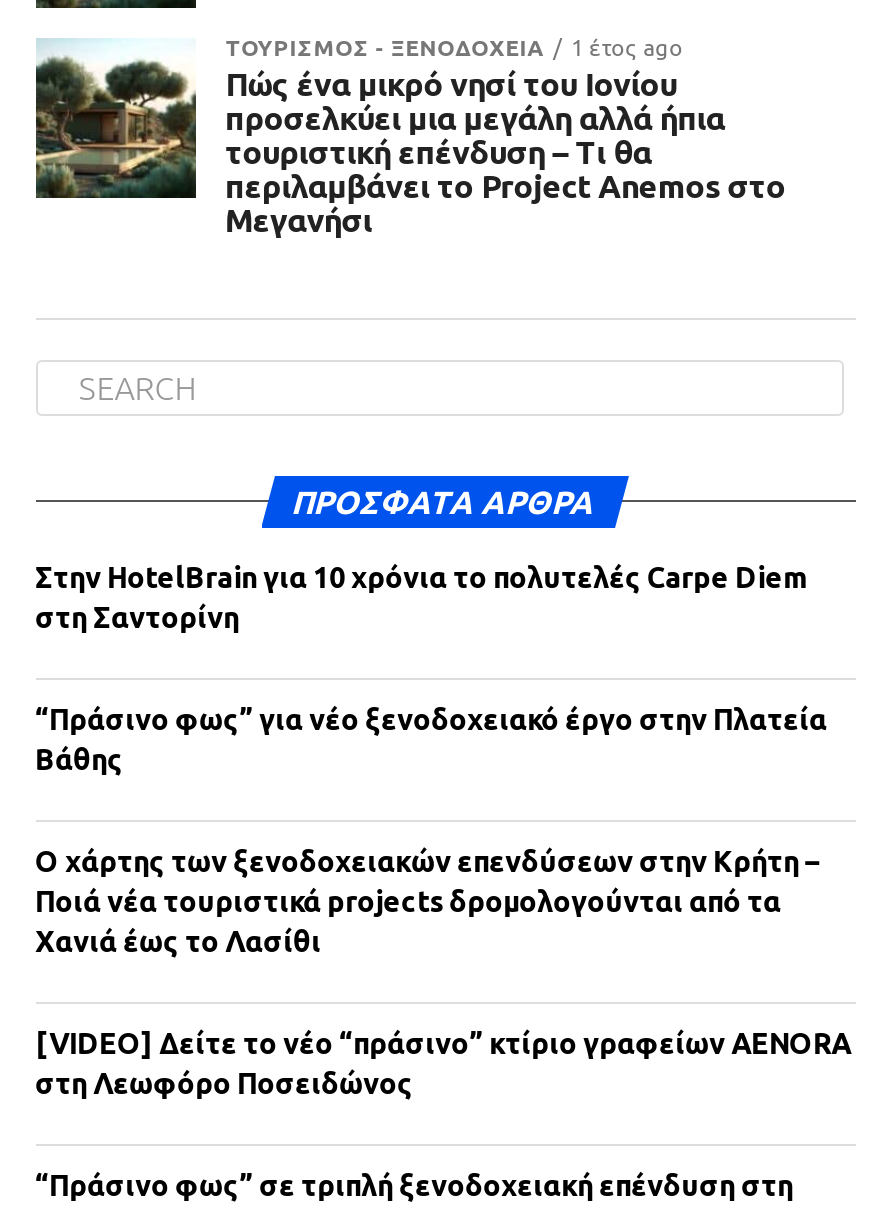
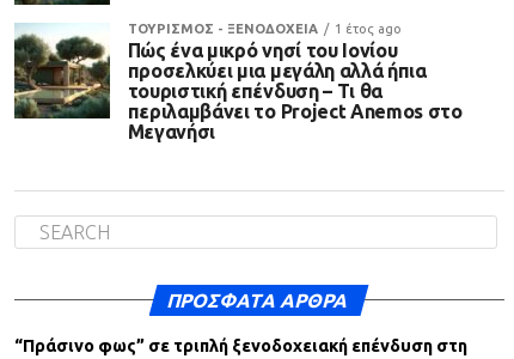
[35,562,851,1100] Στην HotelBrain για 10 χρόνια το πολυτελές Carpe Diem | στη Σαντορίνη | “Πράσινο φως” για νέο ξενοδοχειακό έργο στην Πλατεία | Βάθης | Ο χάρτης των ξενοδοχειακών επενδύσεων στην Κρήτη – | Ποιά νέα τουριστικά projects δρομολογούνται από τα | Χανιά έως το Λασίθι | [VIDEO] Δείτε το νέο “πράσινο” κτίριο γραφείων AENORA | στη Λεωφόρο Ποσειδώνος -> none

